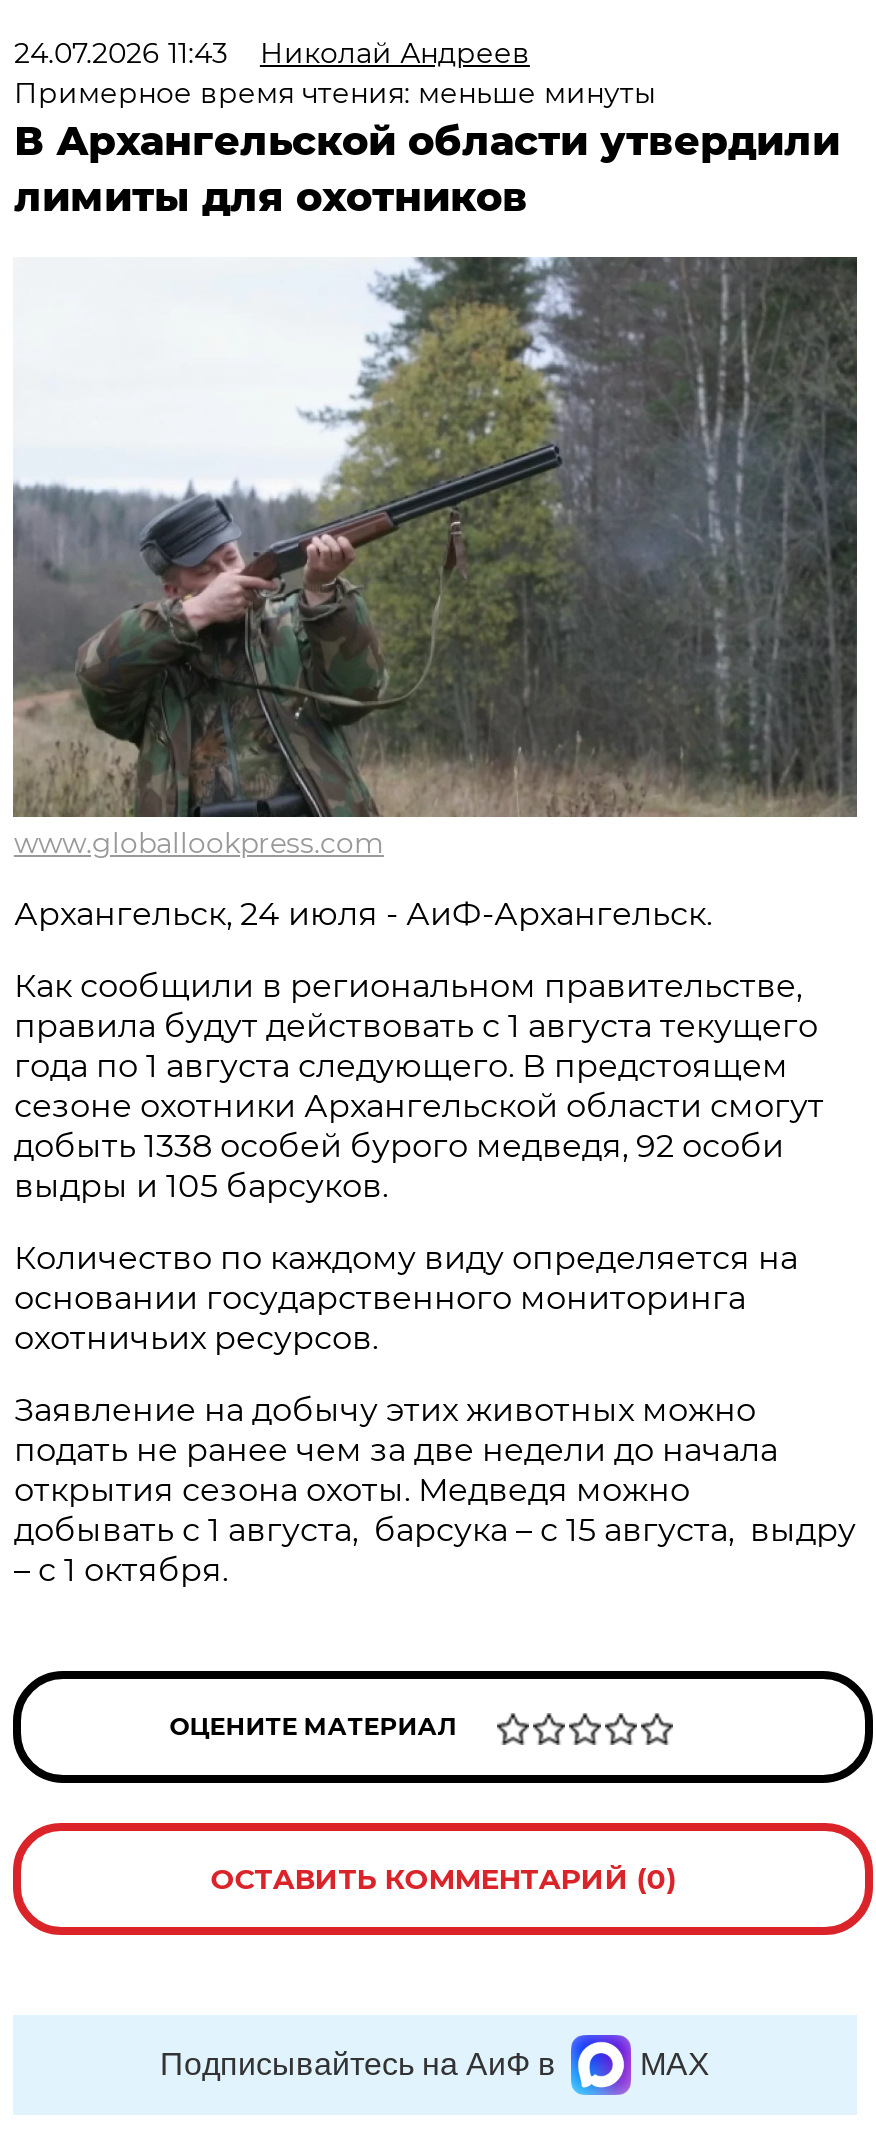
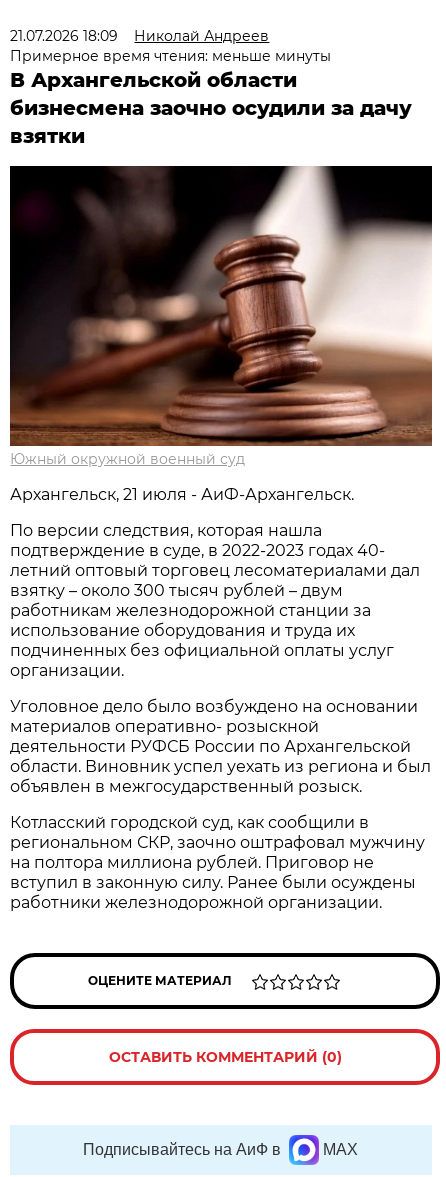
[14,35,530,71] 24.07.2026 11:43 Николай Андреев -> [10,27,269,45] 21.07.2026 18:09 Николай Андреев
[14,117,840,221] В Архангельской области утвердили | лимиты для охотников -> [10,68,412,148] В Архангельской области | бизнесмена заочно осудили за дачу | взятки
[11,255,859,861] [image] | www.globallookpress.com -> [9,208,433,468] [image] | Южный окружной военный суд
[14,895,712,933] Архангельск, 24 июля - АиФ-Архангельск. -> [10,485,354,504] Архангельск, 21 июля - АиФ-Архангельск.
[14,967,824,1205] Как сообщили в региональном правительстве, | правила будут действовать с 1 августа текущего | года по 1 августа следующего. В предстоящем | сезоне охотники Архангельской области смогут | добыть 1338 особей бурого медведя, 92 особи | выдры и 105 барсуков. -> [10,521,420,680] По версии следствия, которая нашла | подтверждение в суде, в 2022-2023 годах 40- | летний оптовый торговец лесоматериалами дал | взятку – около 300 тысяч рублей – двум | работникам железнодорожной станции за | использование оборудования и труда их | подчиненных без официальной оплаты услуг | организации.
[14,1239,798,1357] Количество по каждому виду определяется на | основании государственного мониторинга | охотничьих ресурсов. -> [10,697,431,796] Уголовное дело было возбуждено на основании | материалов оперативно- розыскной | деятельности РУФСБ России по Архангельской | области. Виновник успел уехать из региона и был | объявлен в межгосударственный розыск.
[14,1391,856,1589] Заявление на добычу этих животных можно | подать не ранее чем за две недели до начала | открытия сезона охоты. Медведя можно | добывать с 1 августа, барсука – с 15 августа, выдру | – с 1 октября. -> [10,813,425,912] Котласский городской суд, как сообщили в | региональном СКР, заочно оштрафовал мужчину | на полтора миллиона рублей. Приговор не | вступил в законную силу. Ранее были осуждены | работники железнодорожной организации.

